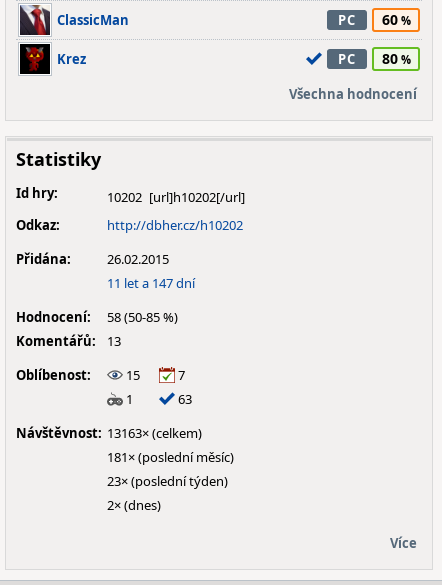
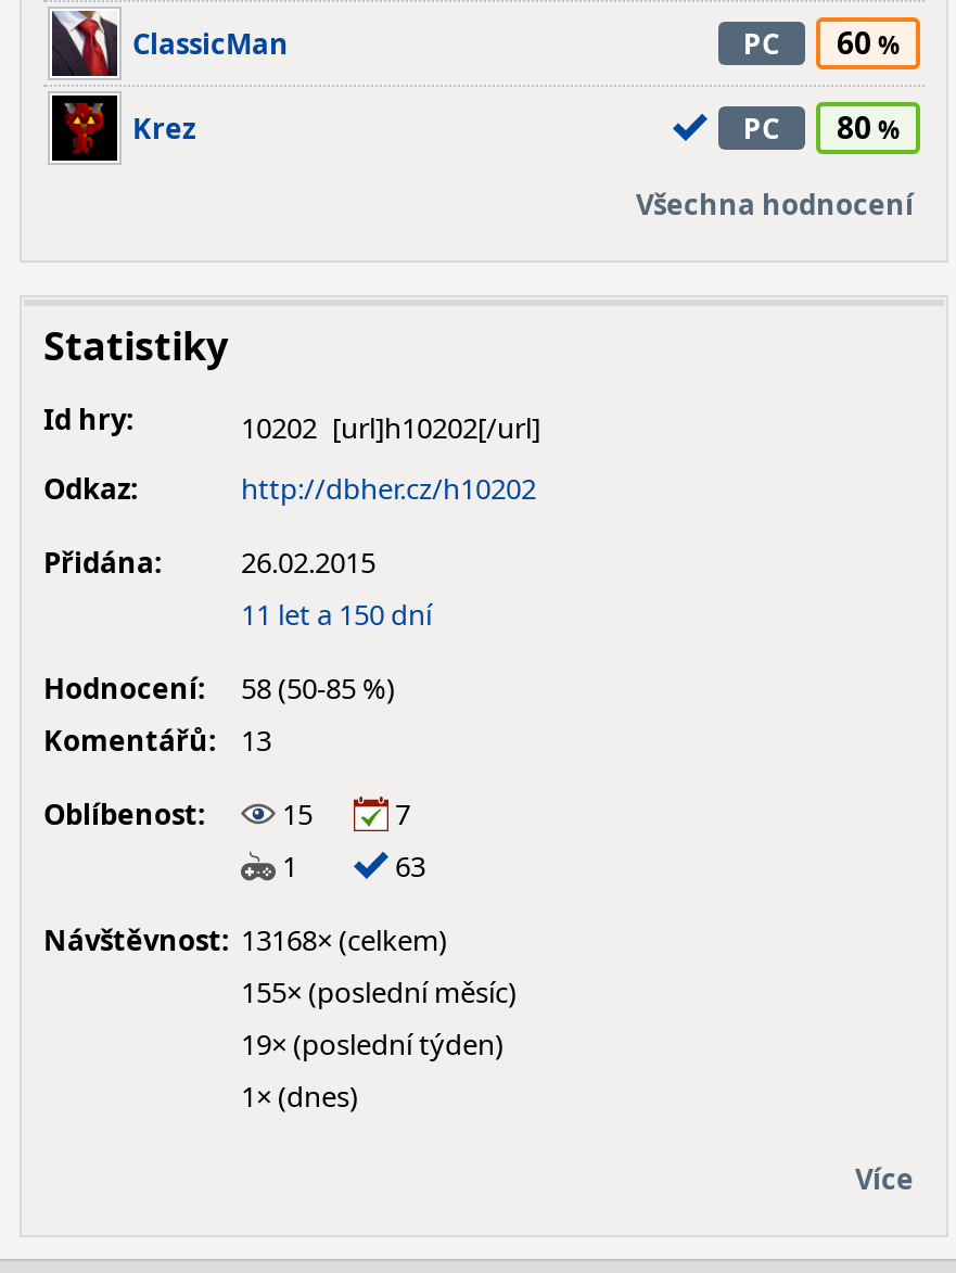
[107,274,195,292] 11 let a 147 dní -> [241,595,432,634] 11 let a 150 dní
[16,424,202,442] Návštěvnost: 13163× (celkem) -> [43,920,447,959] Návštěvnost: 13168× (celkem)
[107,448,234,466] 181× (poslední měsíc) -> [241,972,517,1011] 155× (poslední měsíc)
[107,472,228,490] 23× (poslední týden) -> [241,1024,504,1064] 19× (poslední týden)
[107,496,161,514] 2× (dnes) -> [241,1077,358,1116] 1× (dnes)

